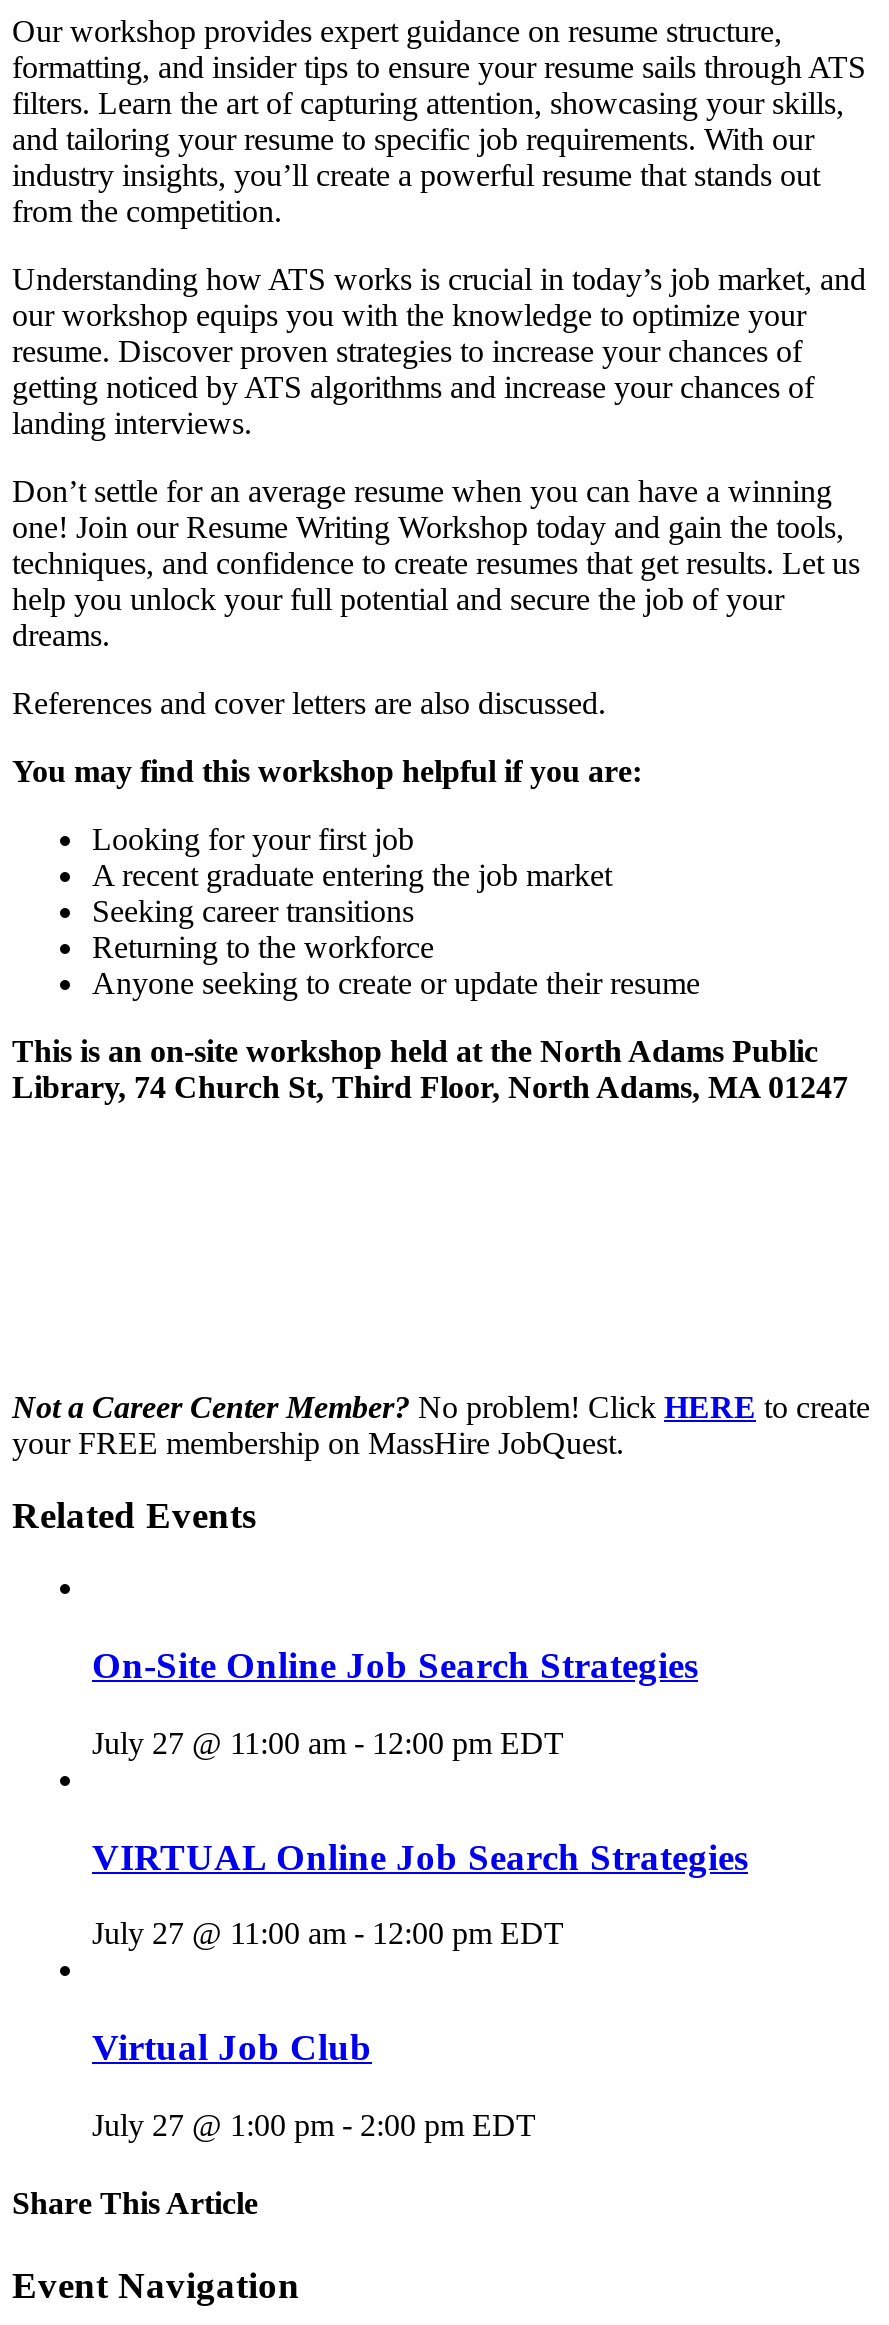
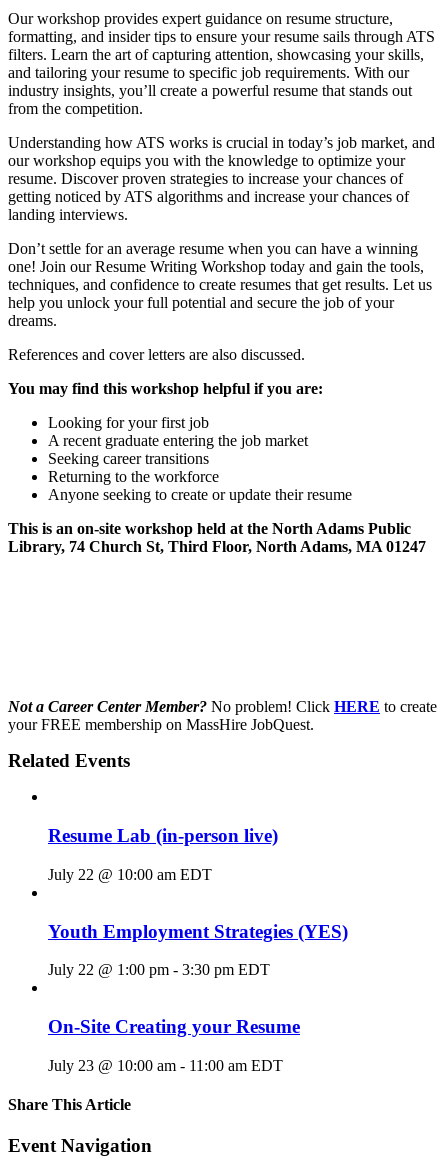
[92,1644,698,1686] On-Site Online Job Search Strategies -> [48,825,278,846] Resume Lab (in-person live)
[92,1726,572,1760] July 27 @ 11:00 am - 12:00 pm EDT -> [48,866,216,883] July 22 @ 10:00 am EDT
[92,1835,748,1877] VIRTUAL Online Job Search Strategies -> [48,920,348,941] Youth Employment Strategies (YES)
[92,1916,572,1950] July 27 @ 11:00 am - 12:00 pm EDT -> [48,961,274,978] July 22 @ 1:00 pm - 3:30 pm EDT
[92,2026,372,2068] Virtual Job Club -> [48,1016,300,1037] On-Site Creating your Resume
[92,2107,544,2141] July 27 @ 1:00 pm - 2:00 pm EDT -> [48,1057,287,1074] July 23 @ 10:00 am - 11:00 am EDT

